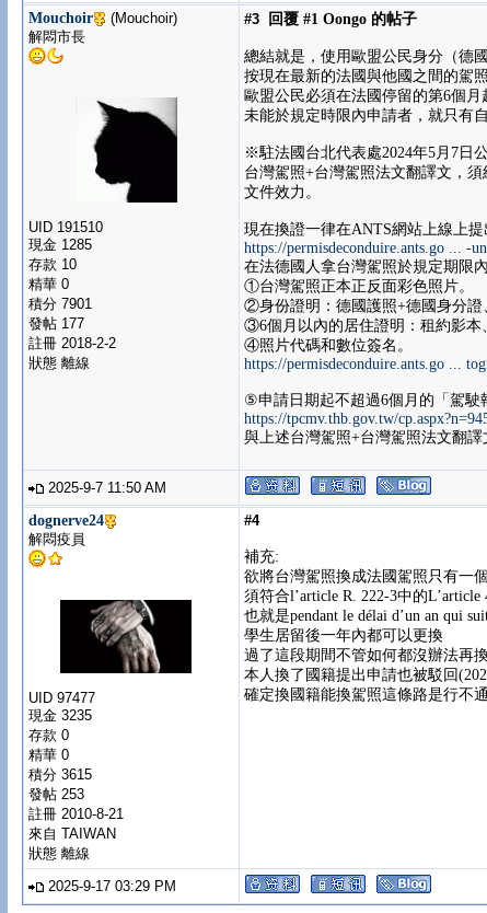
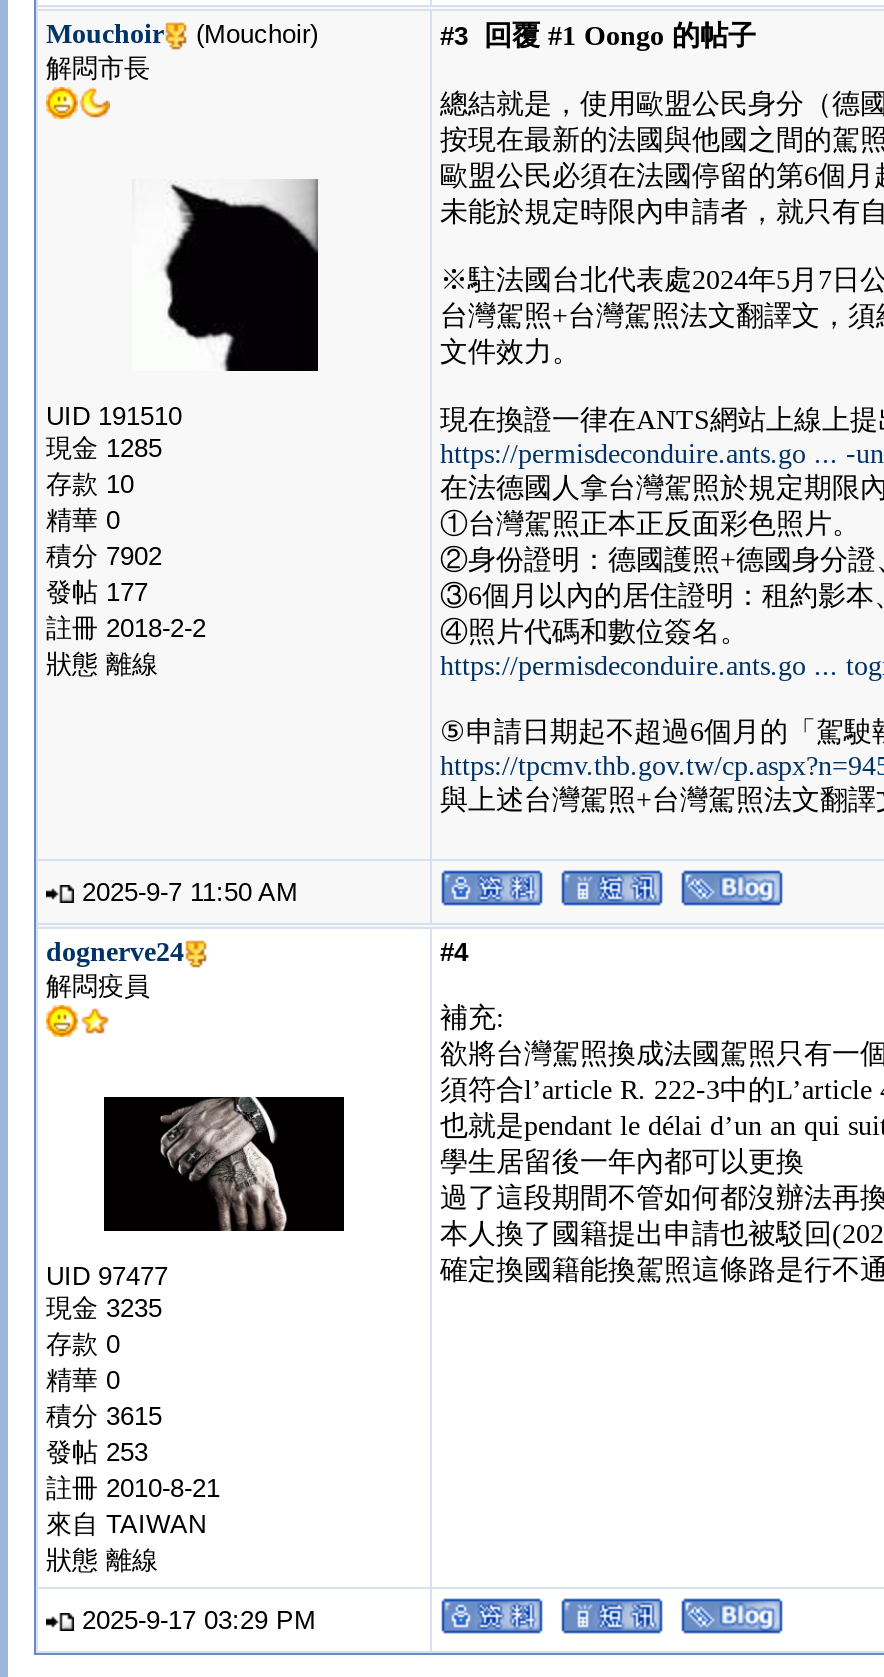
[28,296,92,312] 積分 7901 -> [46,542,162,572] 積分 7902

